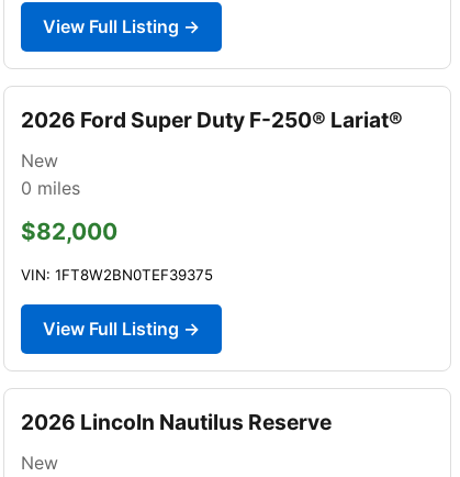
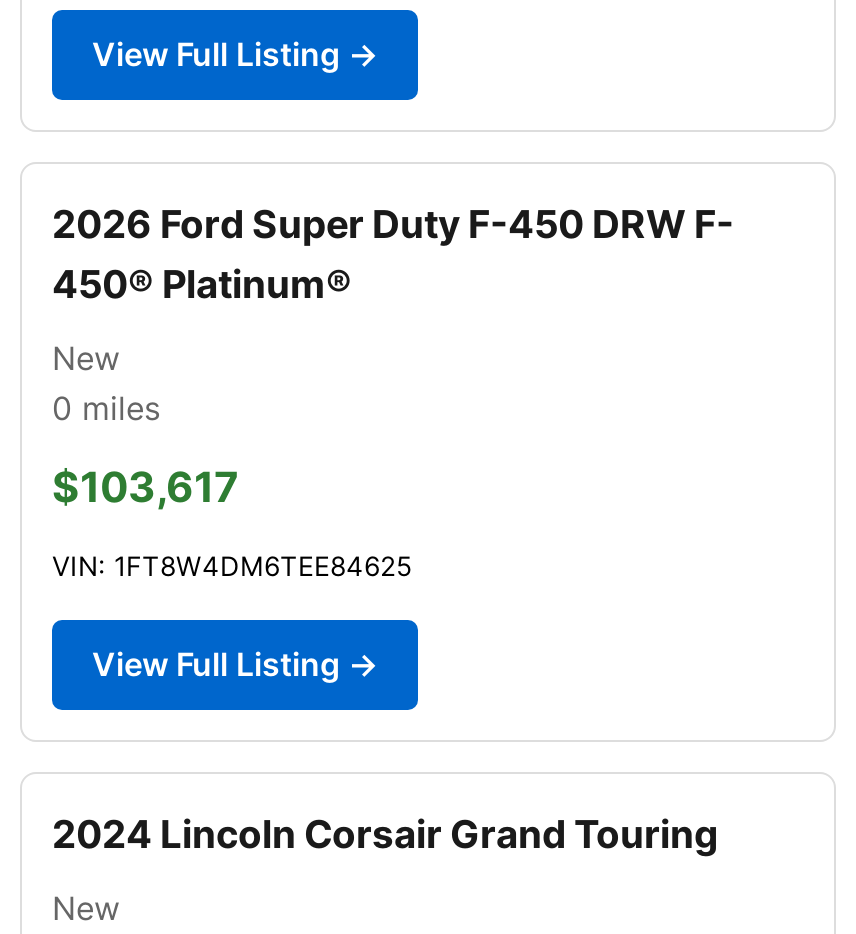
[21,107,403,133] 2026 Ford Super Duty F-250® Lariat® -> [52,200,734,308] 2026 Ford Super Duty F-450 DRW F- | 450® Platinum®
[21,218,117,245] $82,000 -> [52,462,238,512] $103,617
[21,266,213,283] VIN: 1FT8W2BN0TEF39375 -> [52,550,412,582] VIN: 1FT8W4DM6TEE84625
[21,409,332,435] 2026 Lincoln Nautilus Reserve -> [52,810,718,858] 2024 Lincoln Corsair Grand Touring

